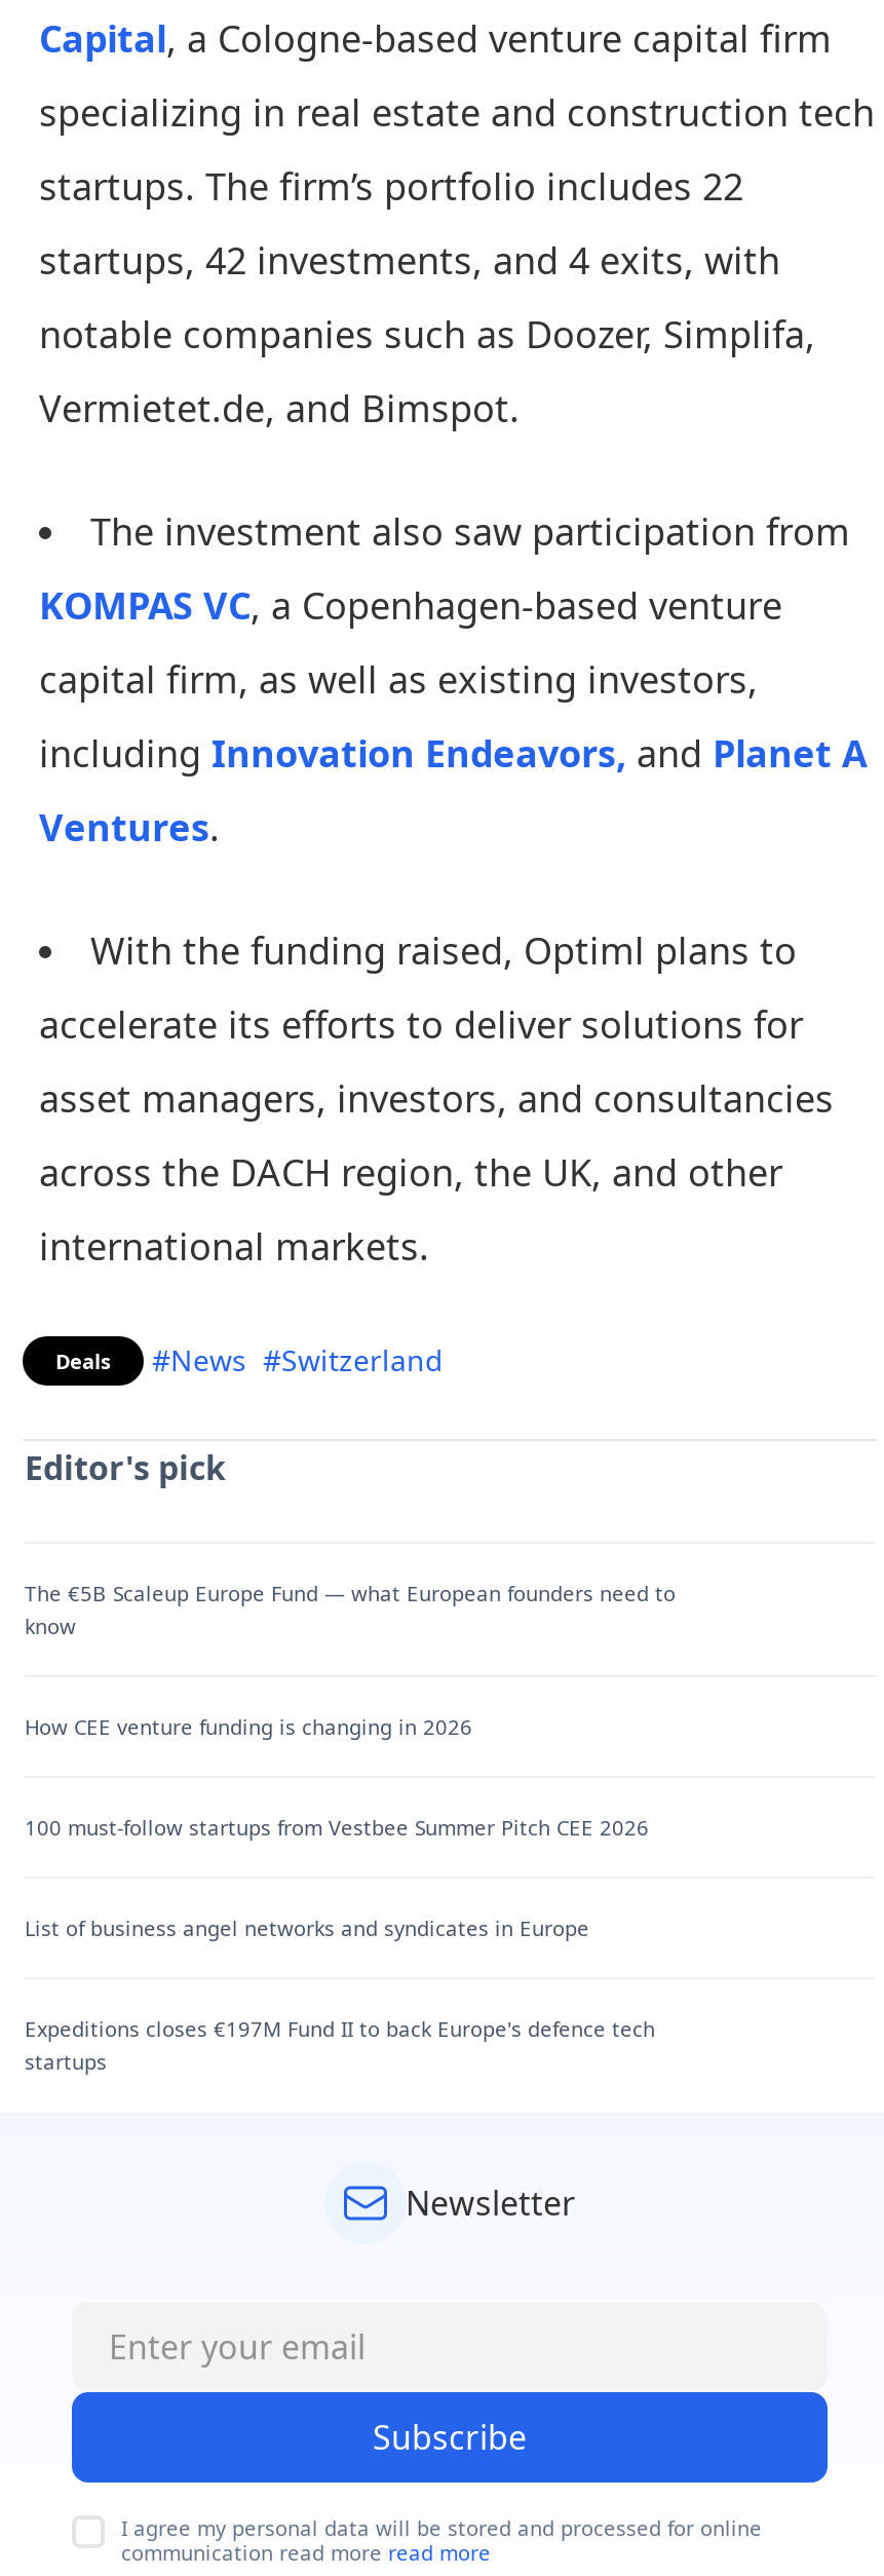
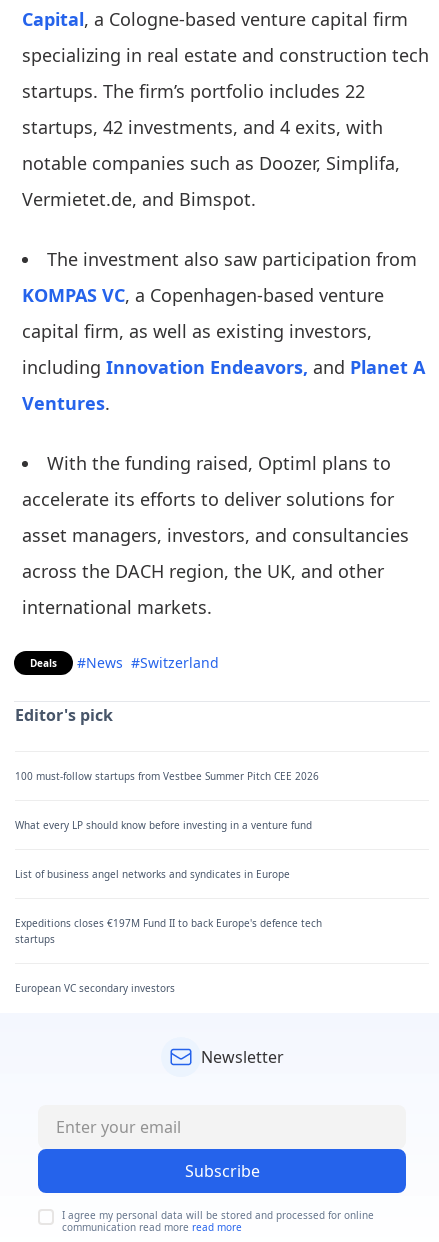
[25,1578,676,1740] The €5B Scaleup Europe Fund — what European founders need to | know | How CEE venture funding is changing in 2026 -> none
moved [25,1812,649,1841] -> [15,769,319,783]: 100 must-follow startups from Vestbee Summer Pitch CEE 2026
none -> [15,818,312,832] What every LP should know before investing in a venture fund
moved [25,1913,655,2075] -> [15,867,322,946]: List of business angel networks and syndicates in Europe | Expeditions closes €197M Fund II to back Europe's defence tech | startups
none -> [15,981,175,995] European VC secondary investors

